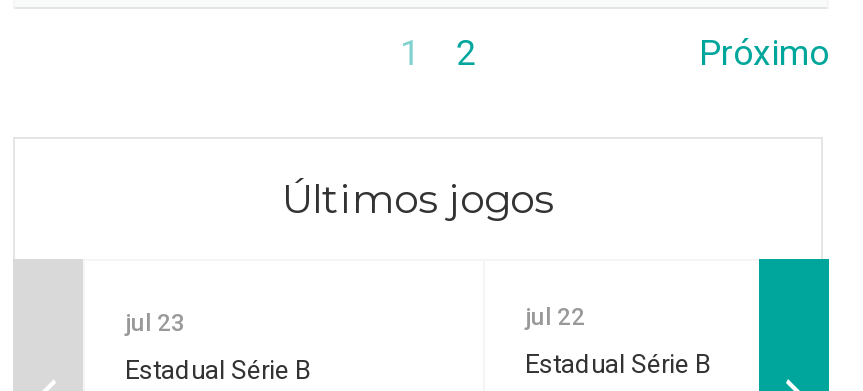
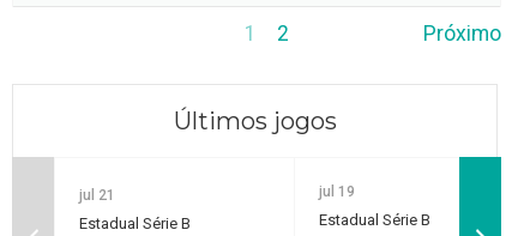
[125,308,185,336] jul 23 -> [79,186,115,203] jul 21
[525,302,585,330] jul 22 -> [319,183,355,200] jul 19

